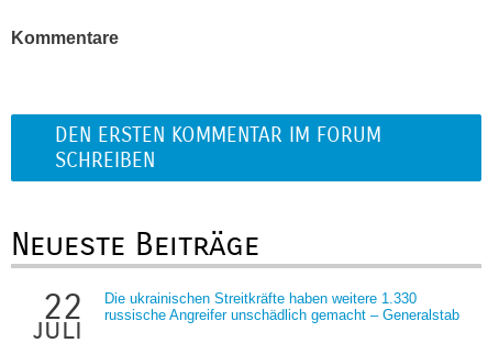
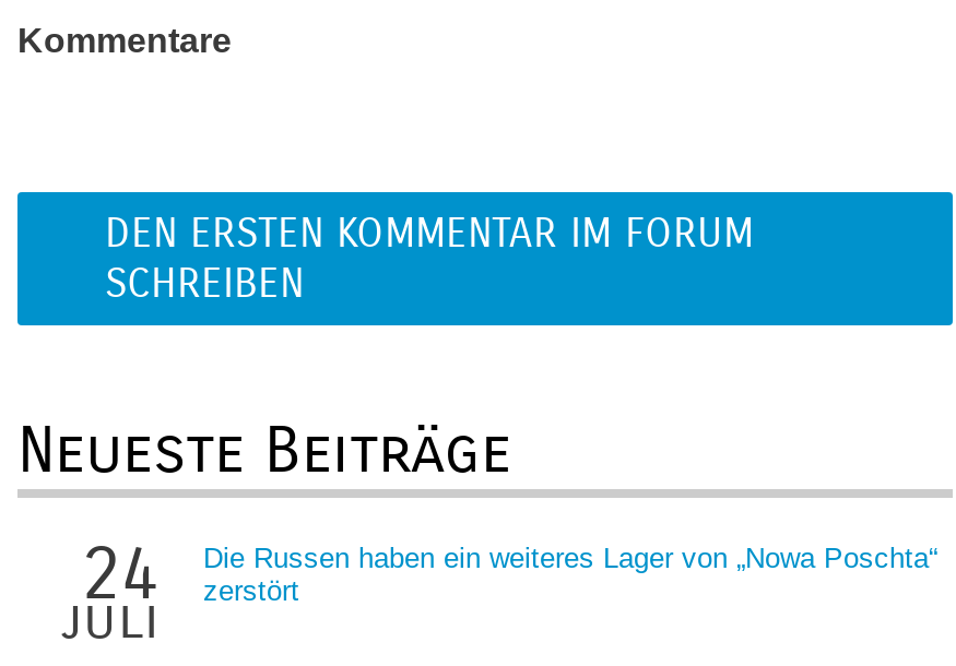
[43,284,82,328] 22 -> [81,530,160,617] 24
[104,290,459,323] Die ukrainischen Streitkräfte haben weitere 1.330 | russische Angreifer unschädlich gemacht – Generalstab -> [203,540,937,606] Die Russen haben ein weiteres Lager von „Nowa Poschta“ | zerstört

